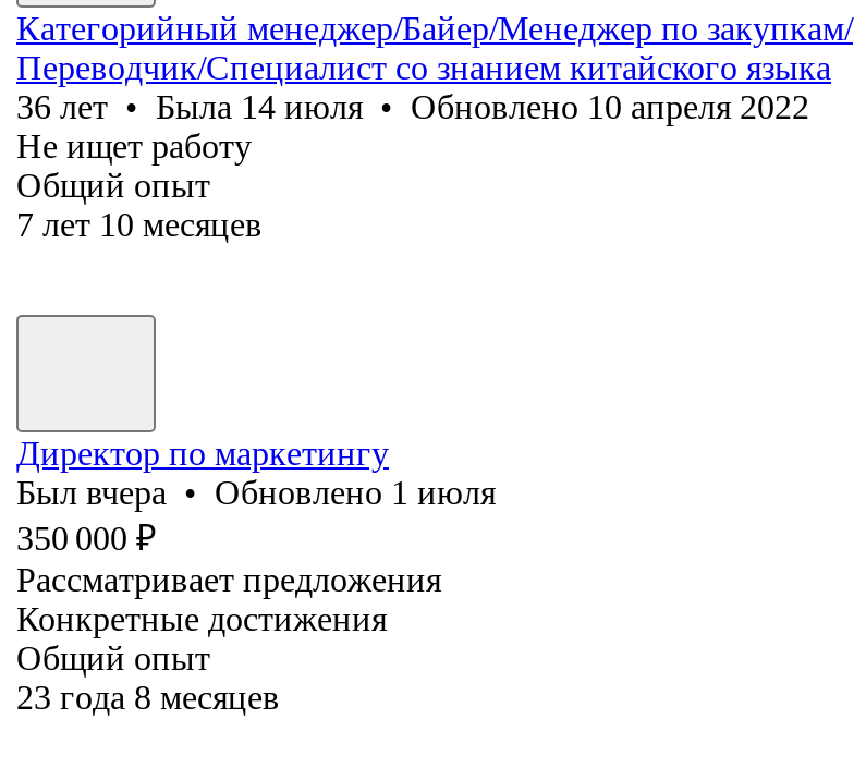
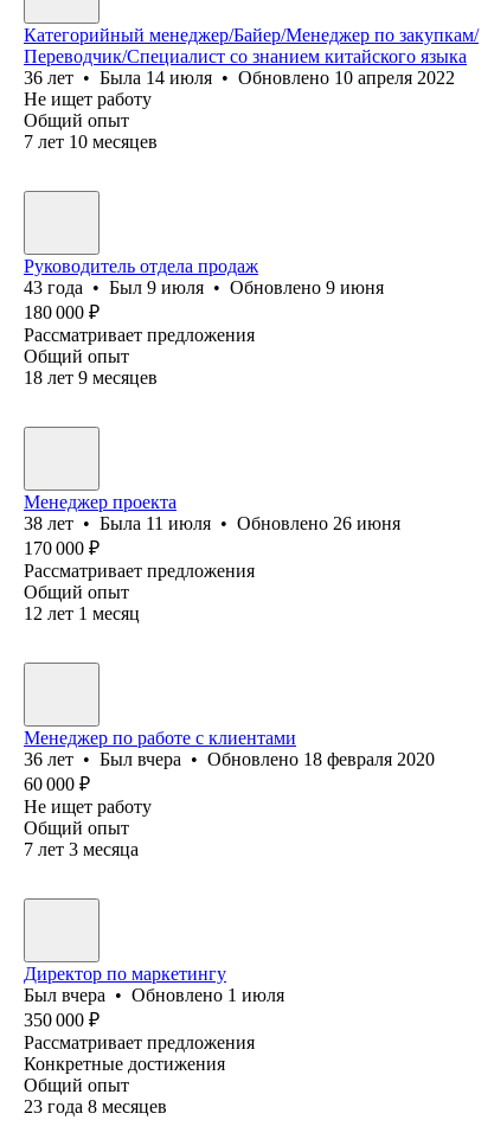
none -> [24,256,384,387] Руководитель отдела продаж | 43 года • Был 9 июля • Обновлено 9 июня | 180 000 ₽ | Рассматривает предложения | Общий опыт | 18 лет 9 месяцев
none -> [24,492,400,623] Менеджер проекта | 38 лет • Была 11 июля • Обновлено 26 июня | 170 000 ₽ | Рассматривает предложения | Общий опыт | 12 лет 1 месяц
none -> [24,728,435,859] Менеджер по работе с клиентами | 36 лет • Был вчера • Обновлено 18 февраля 2020 | 60 000 ₽ | Не ищет работу | Общий опыт | 7 лет 3 месяца

